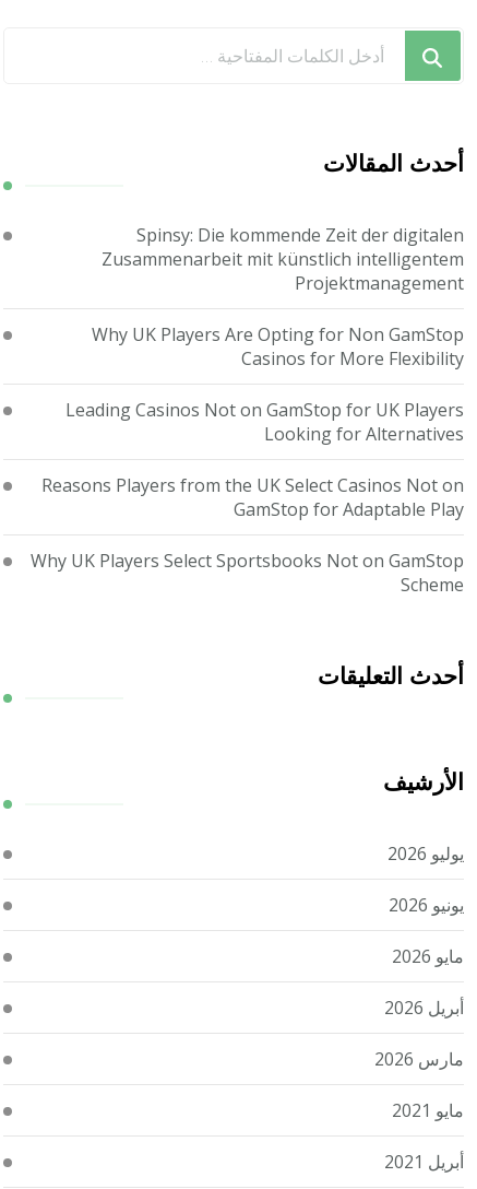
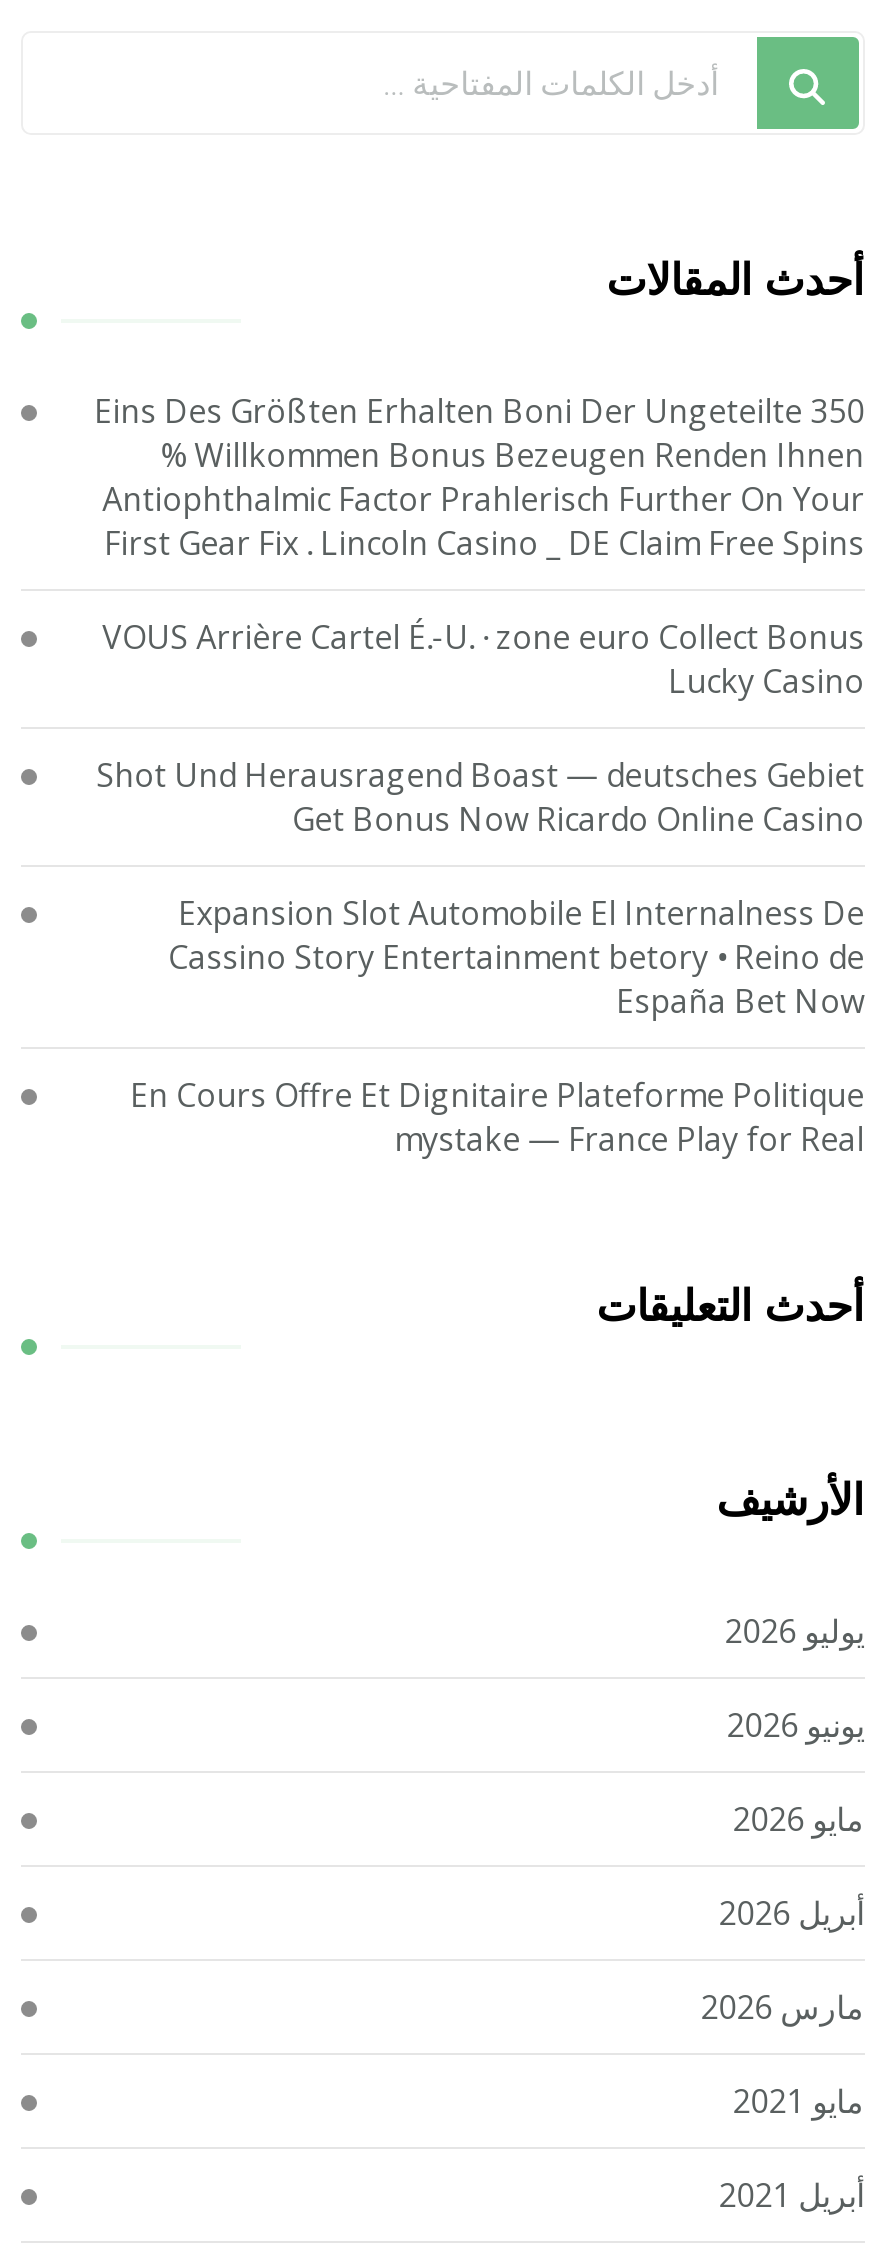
[101,223,463,295] Spinsy: Die kommende Zeit der digitalen | Zusammenarbeit mit künstlich intelligentem | Projektmanagement -> [94,389,864,565] Eins Des Größten Erhalten Boni Der Ungeteilte 350 | % Willkommen Bonus Bezeugen Renden Ihnen | Antiophthalmic Factor Prahlerisch Further On Your | First Gear Fix . Lincoln Casino _ DE Claim Free Spins
[91,322,463,370] Why UK Players Are Opting for Non GamStop | Casinos for More Flexibility -> [102,615,864,703] VOUS Arrière Cartel É.-U. · zone euro Collect Bonus | Lucky Casino
[65,398,463,446] Leading Casinos Not on GamStop for UK Players | Looking for Alternatives -> [96,753,864,841] Shot Und Herausragend Boast — deutsches Gebiet | Get Bonus Now Ricardo Online Casino
[41,473,463,521] Reasons Players from the UK Select Casinos Not on | GamStop for Adaptable Play -> [168,891,864,1023] Expansion Slot Automobile El Internalness De | Cassino Story Entertainment betory • Reino de | España Bet Now
[30,549,463,597] Why UK Players Select Sportsbooks Not on GamStop | Scheme -> [130,1073,864,1161] En Cours Offre Et Dignitaire Plateforme Politique | mystake — France Play for Real

